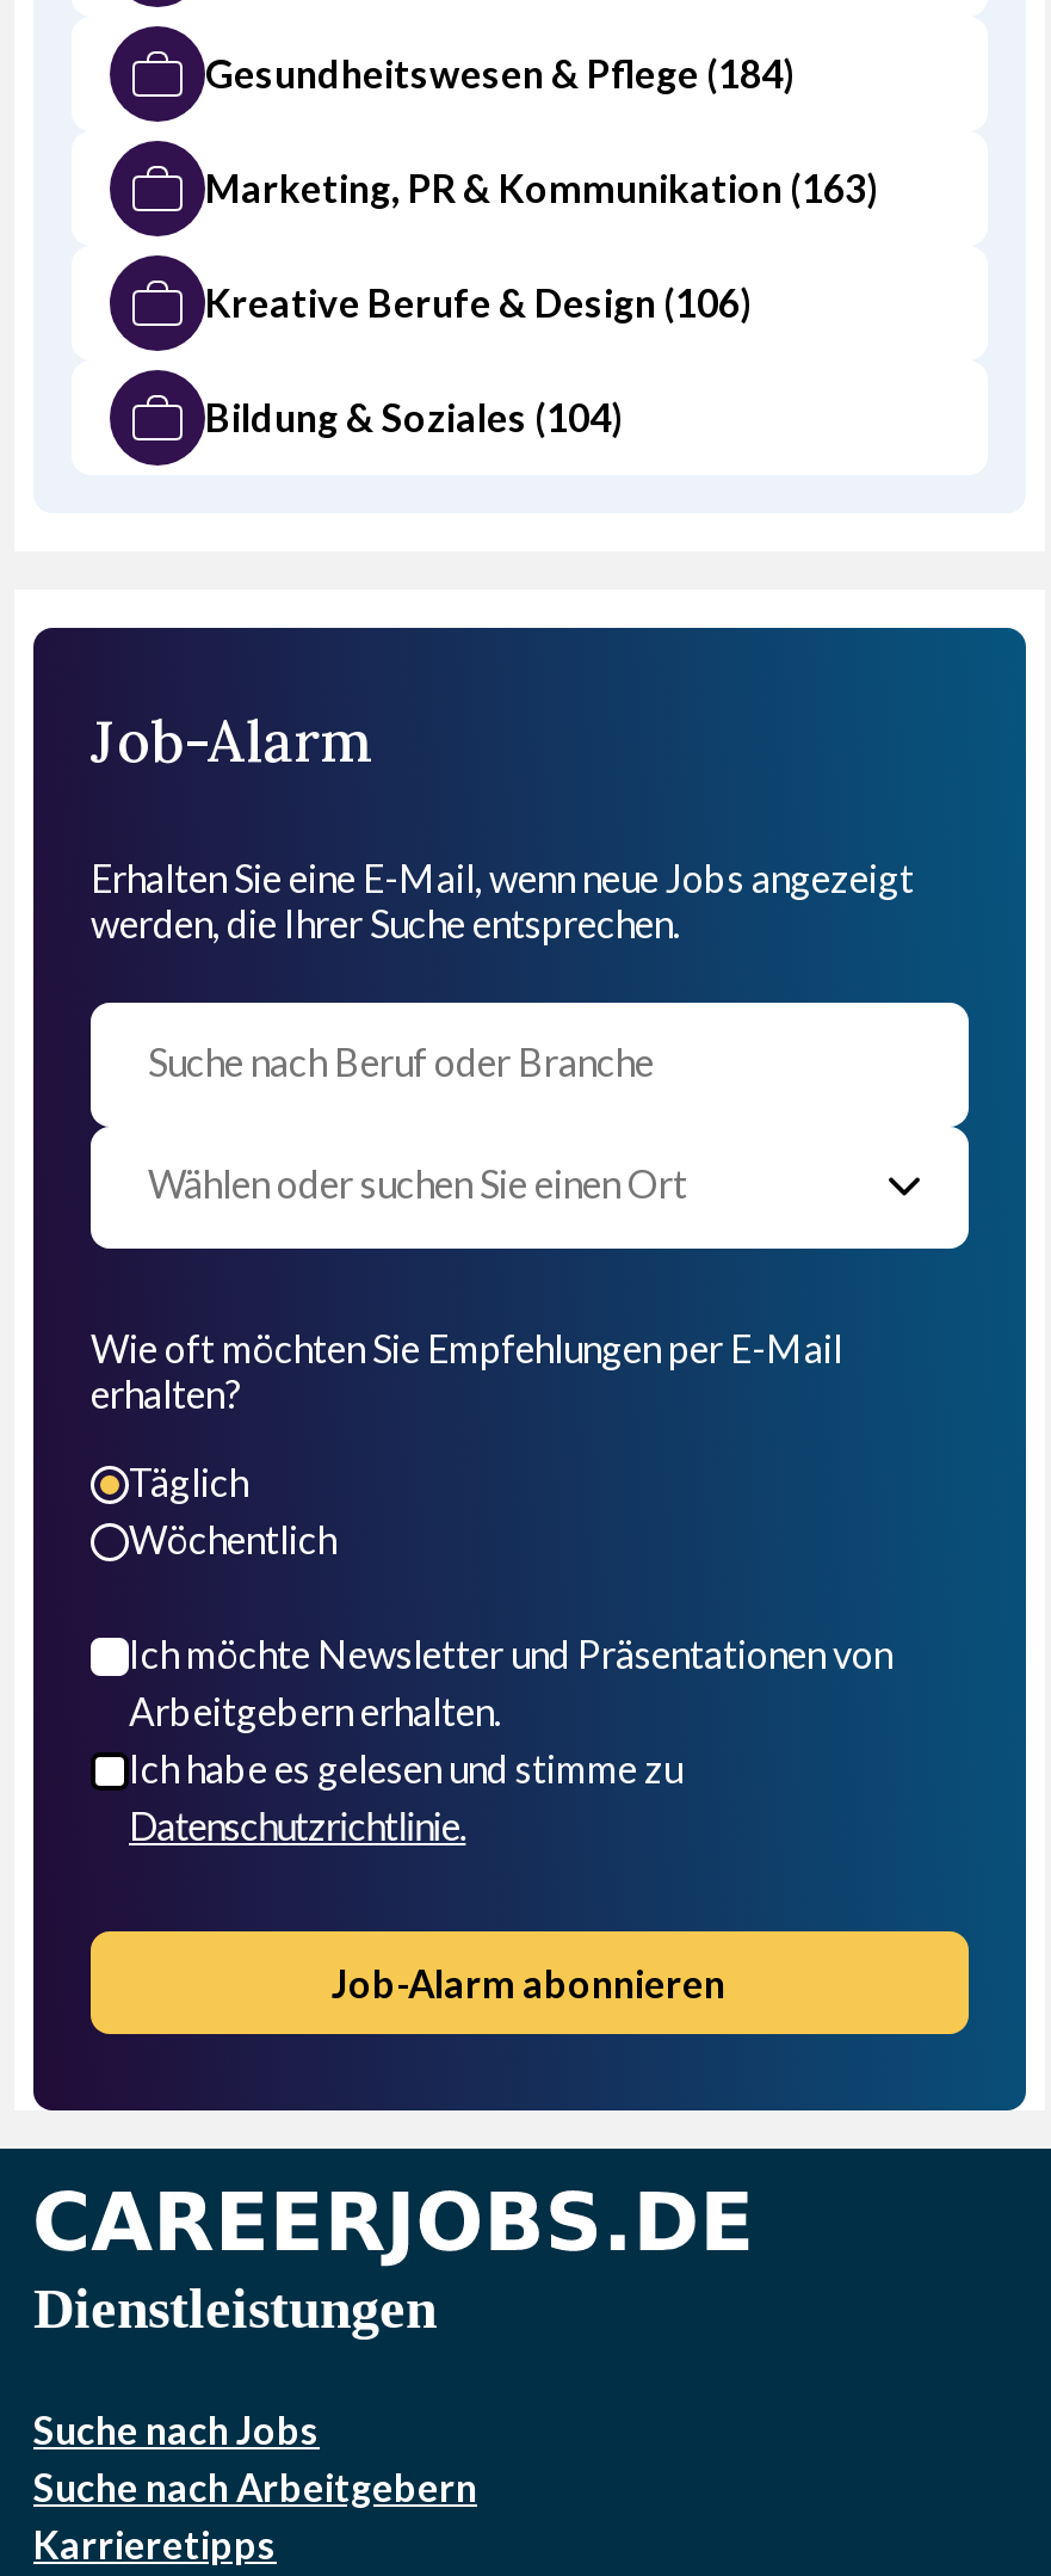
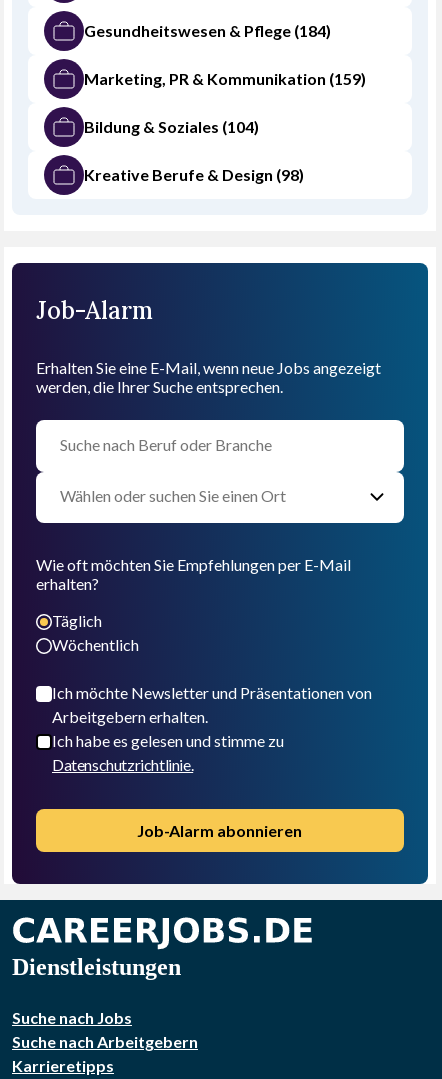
[205,164,878,324] Marketing, PR & Kommunikation (163) | Kreative Berufe & Design (106) -> [84,69,366,88] Marketing, PR & Kommunikation (159)
moved [205,393,623,438] -> [84,117,259,136]: Bildung & Soziales (104)
none -> [84,165,304,184] Kreative Berufe & Design (98)

